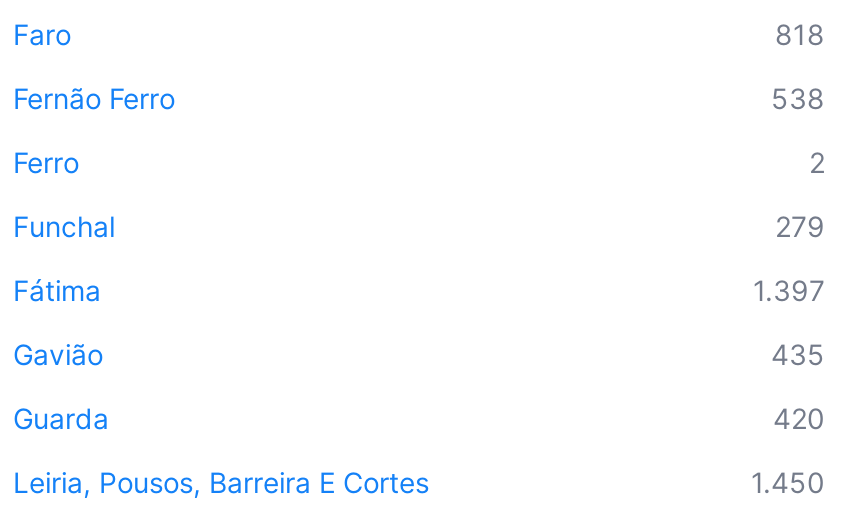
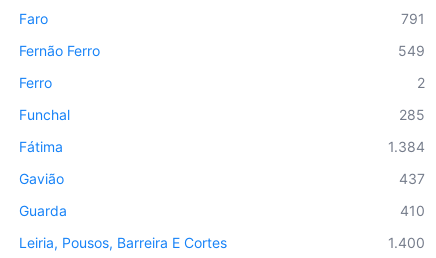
[775,16,825,50] 818 -> [401,10,425,27] 791
[771,80,825,114] 538 -> [398,42,425,59] 549
[775,208,825,242] 279 -> [399,106,425,123] 285
[753,272,825,306] 1.397 -> [388,138,425,155] 1.384
[771,336,825,370] 435 -> [399,170,425,187] 437
[773,400,825,434] 420 -> [400,202,425,219] 410
[751,464,825,498] 1.450 -> [388,234,425,251] 1.400

